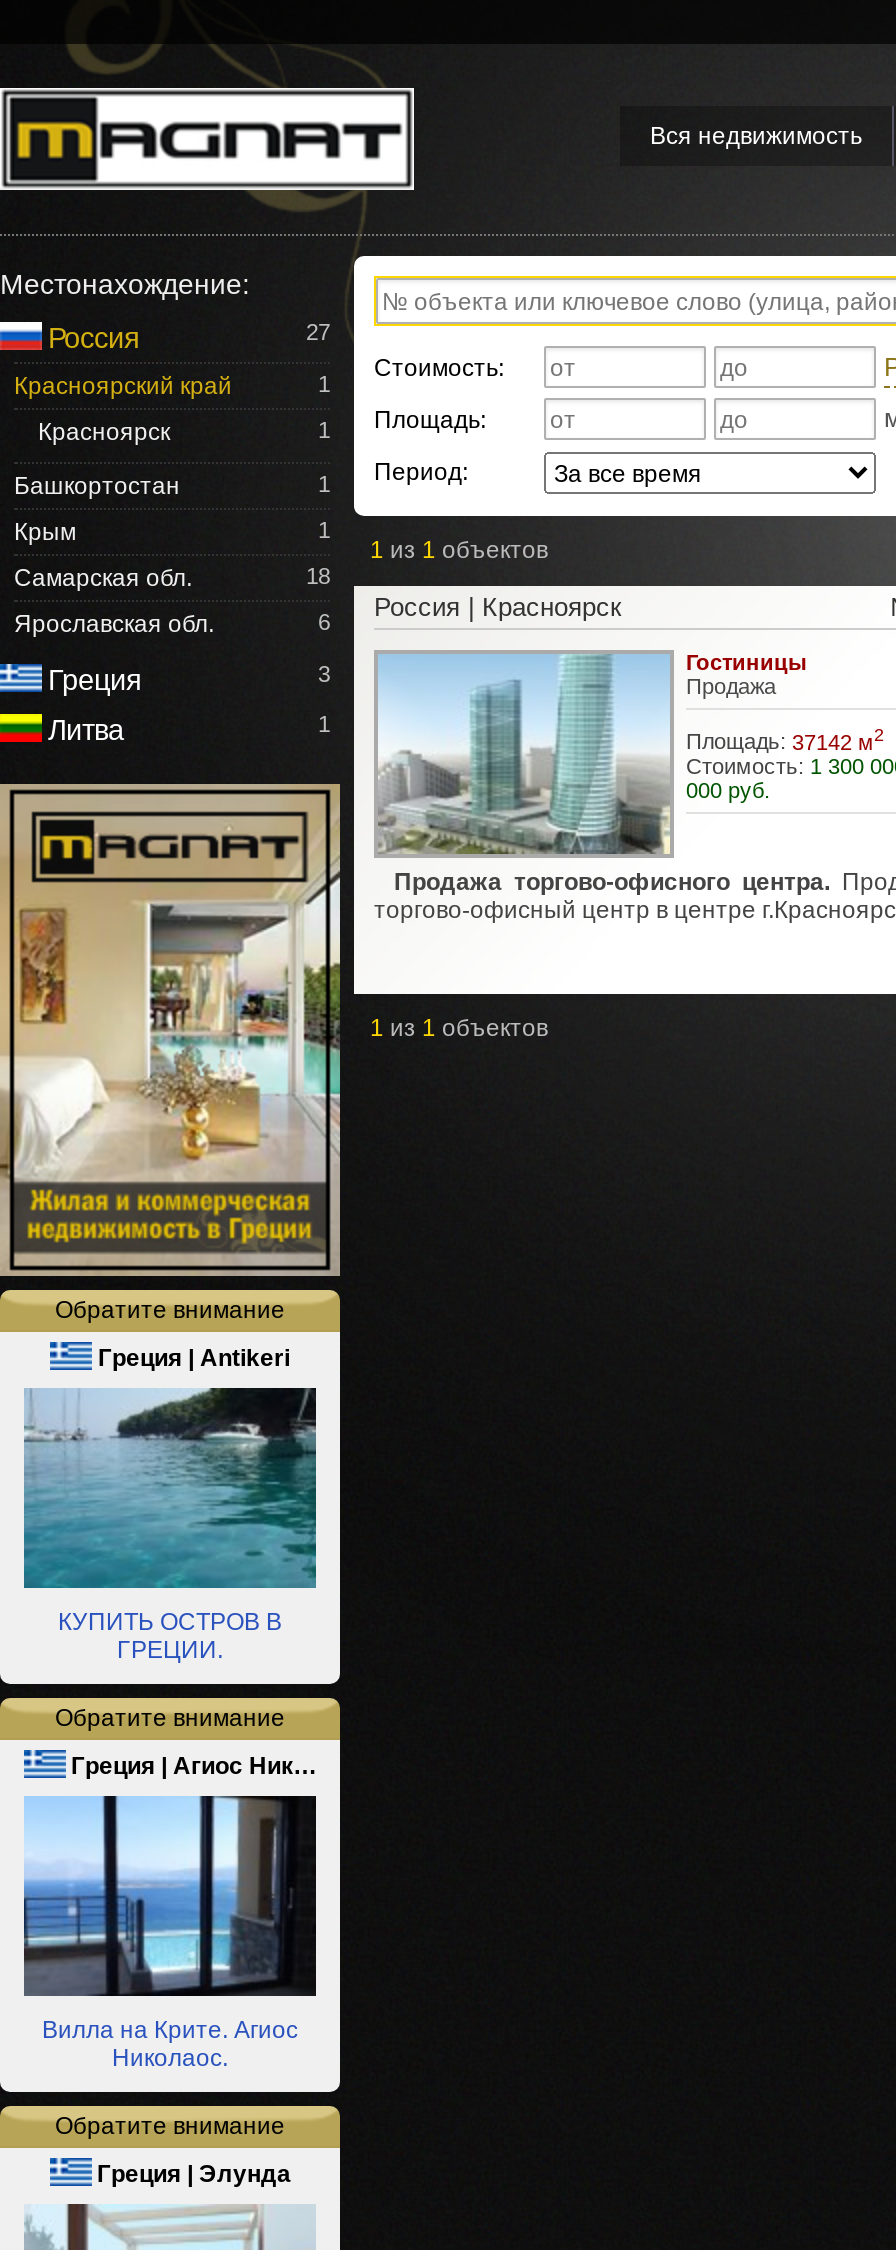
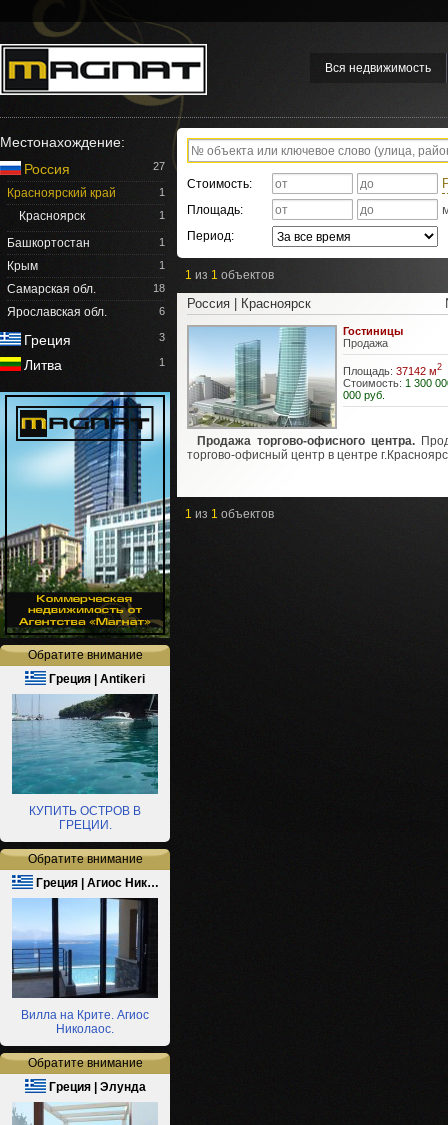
[6,782,342,1278] [image] -> [3,391,171,638] [image]

